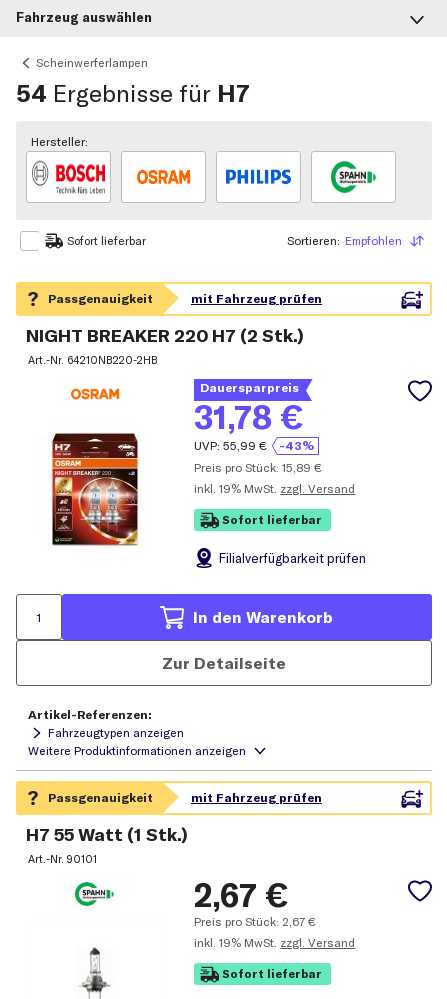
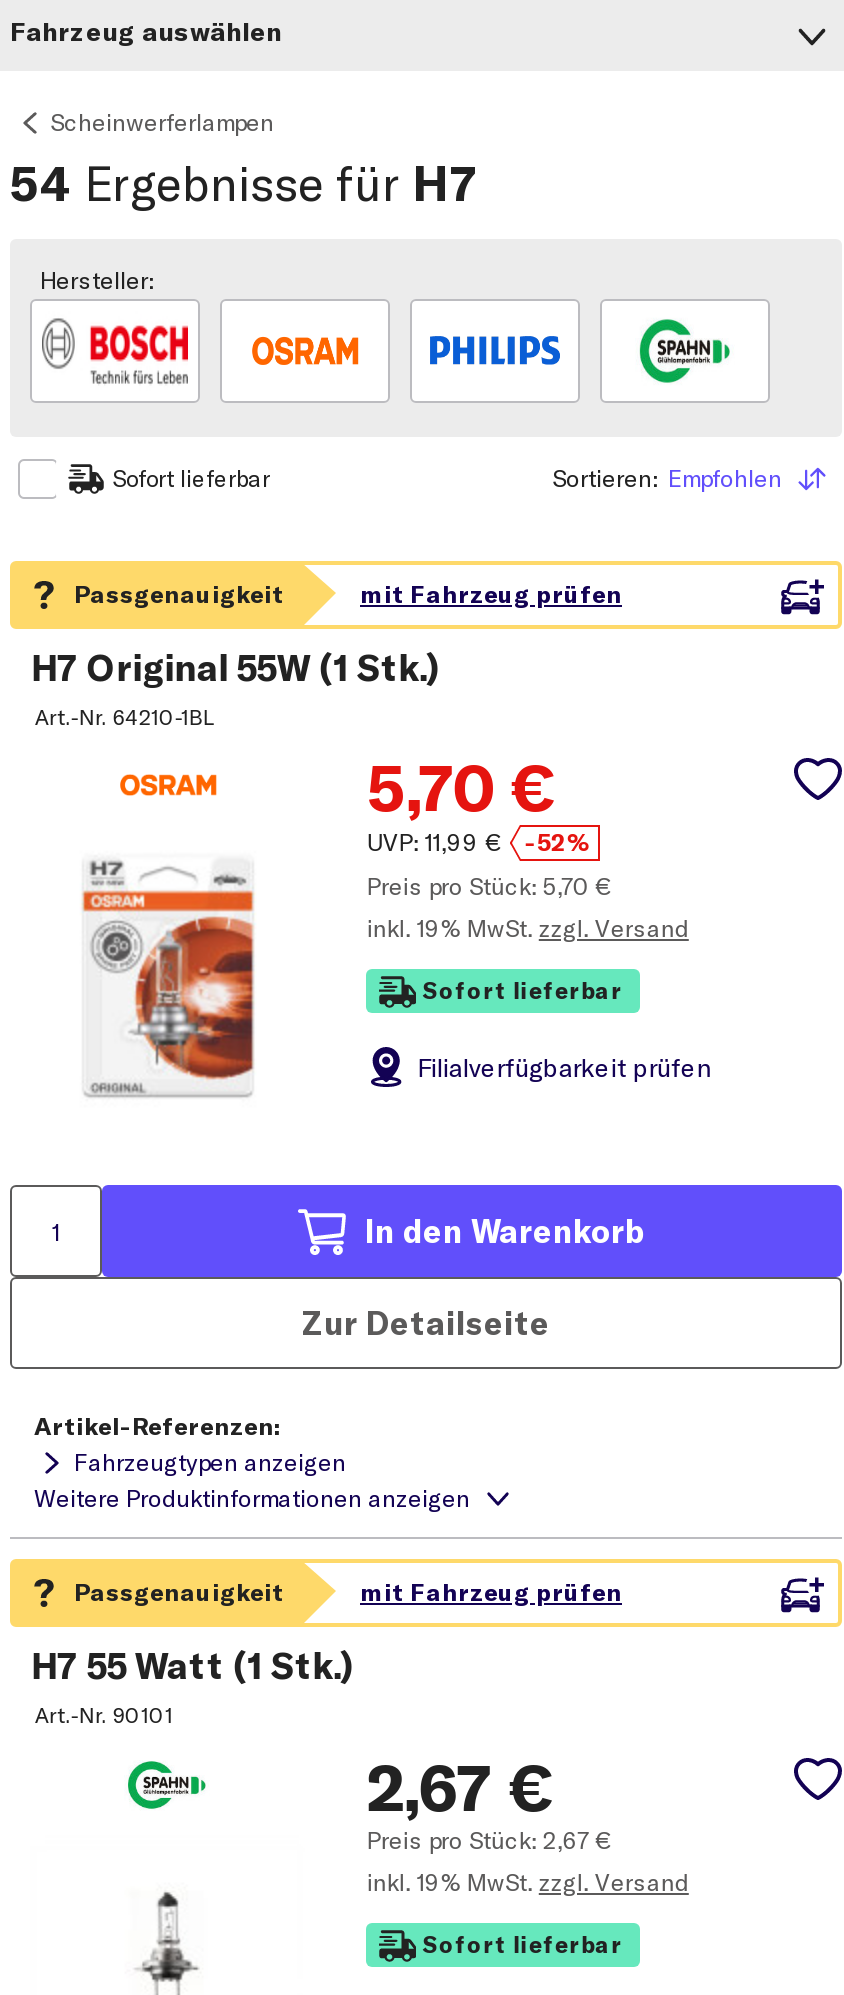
[26,324,322,558] [image] | NIGHT BREAKER 220 H7 (2 Stk.) | Art.-Nr. 64210NB220-2HB | Dauersparpreis | 31,78€ | UVP: 55,99 € | -43% | Preis pro Stück: 15,89 € -> [31,645,611,1099] [image] | H7 Original 55W (1 Stk.) | Art.-Nr. 64210-1BL | 5,70 € | UVP: 11,99 € | -52% | Preis pro Stück: 5,70 €
moved [194,481,366,566] -> [367,914,711,1084]: inkl. 19% MwSt. zzgl. Versand | Sofort lieferbar | Filialverfügbarkeit prüfen

